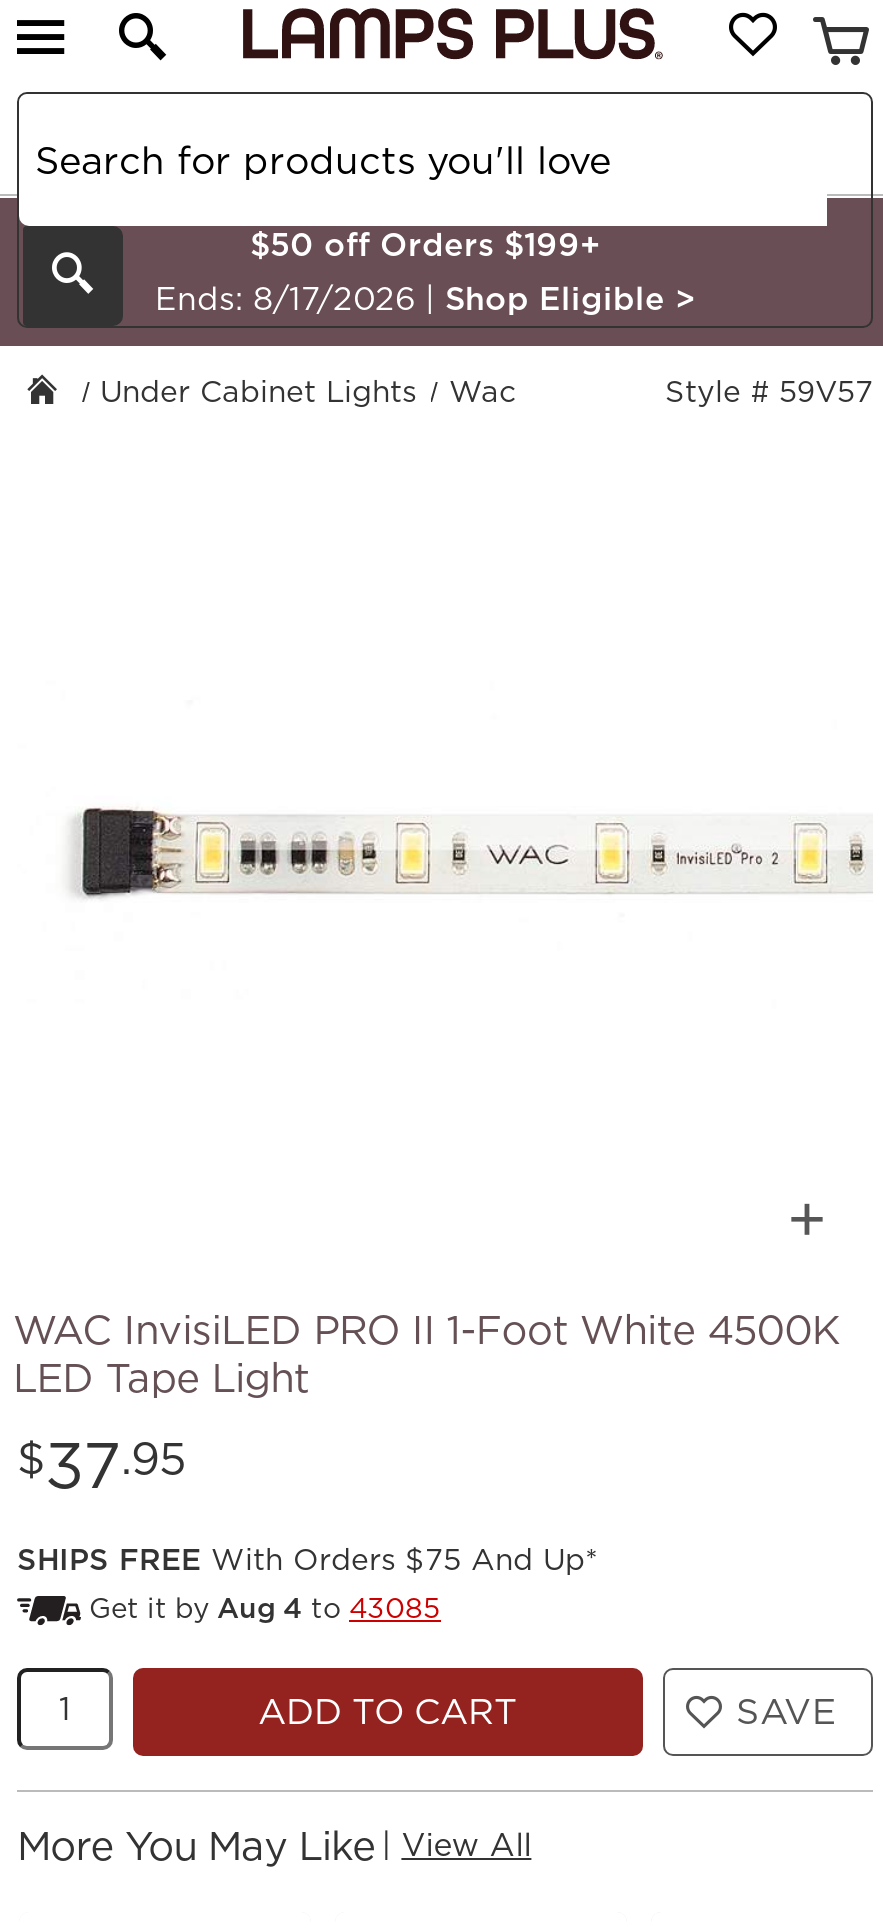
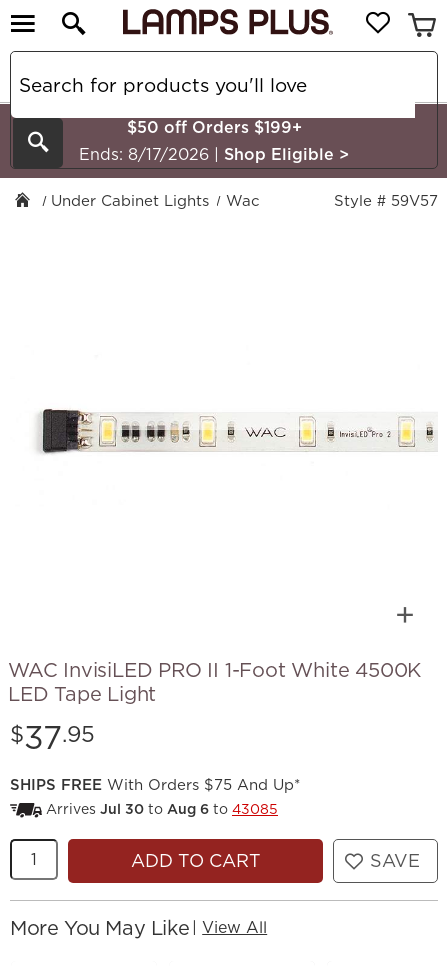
[89,1588,441,1628] Get it by Aug 4 to 43085 -> [46,799,278,819] Arrives Jul 30 to Aug 6 to 43085

